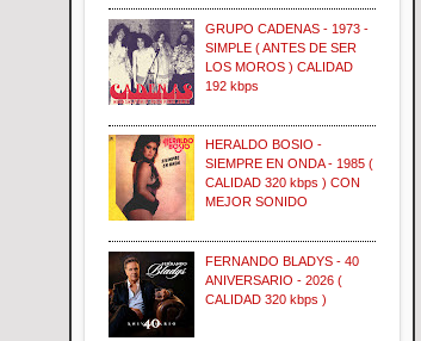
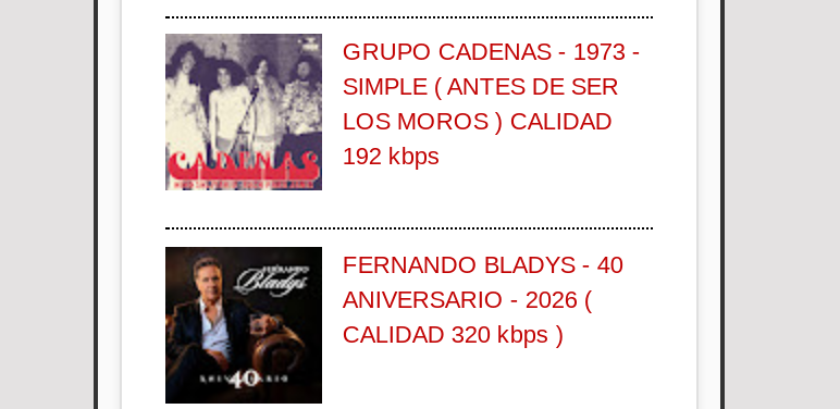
[107,134,374,222] [image] | HERALDO BOSIO - | SIEMPRE EN ONDA - 1985 ( | CALIDAD 320 kbps ) CON | MEJOR SONIDO -> none

